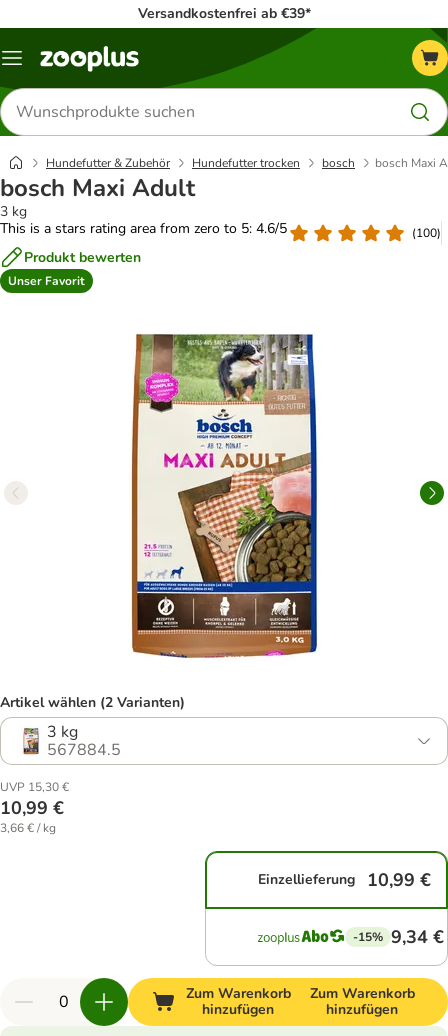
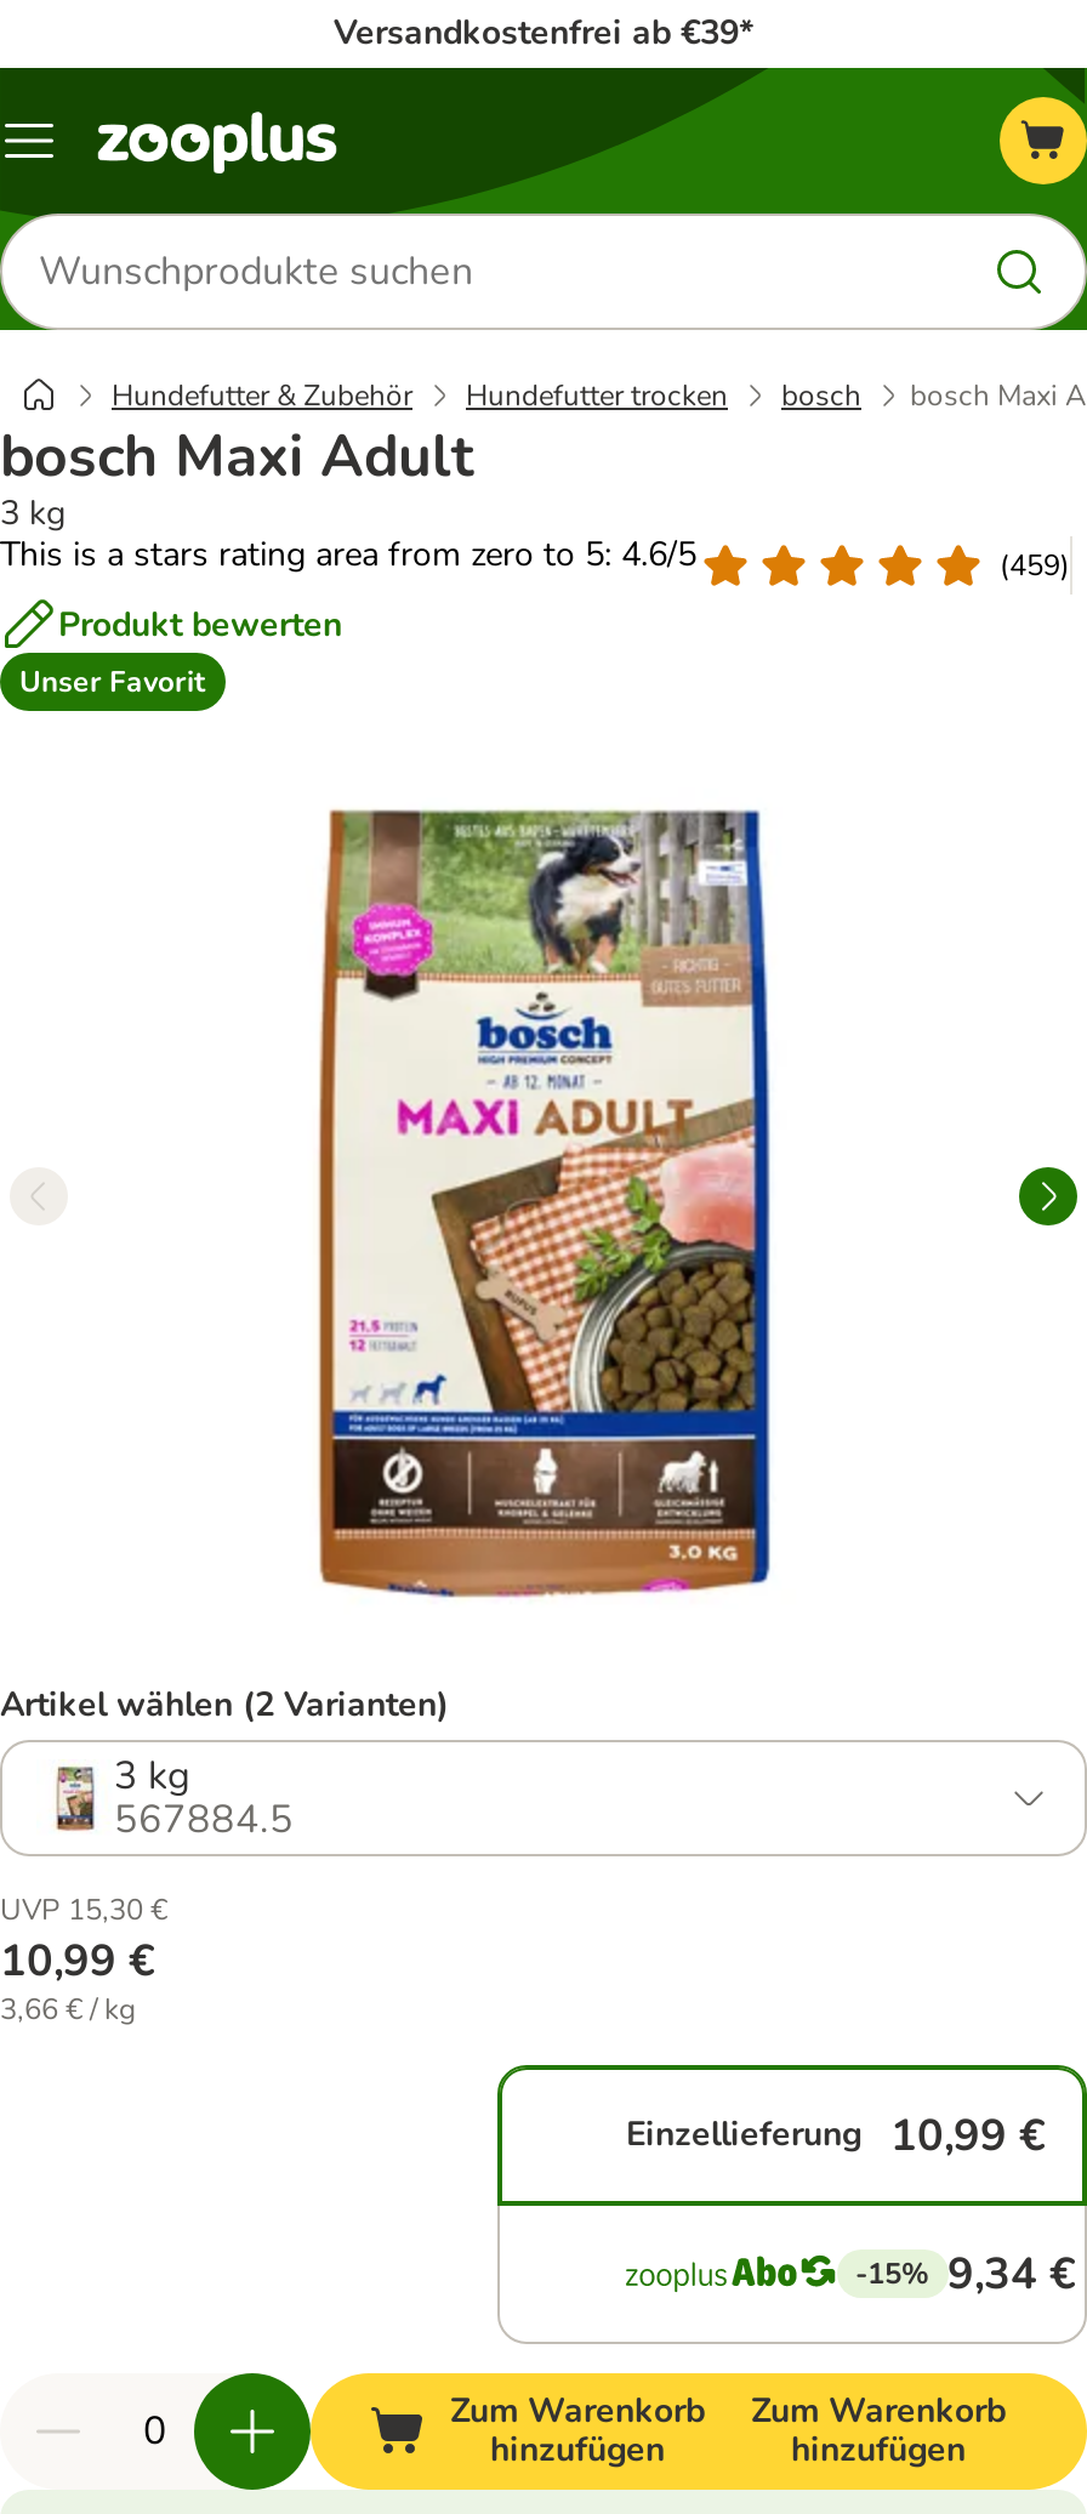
[412,224,441,240] (100) -> [1000,545,1070,584] (459)

